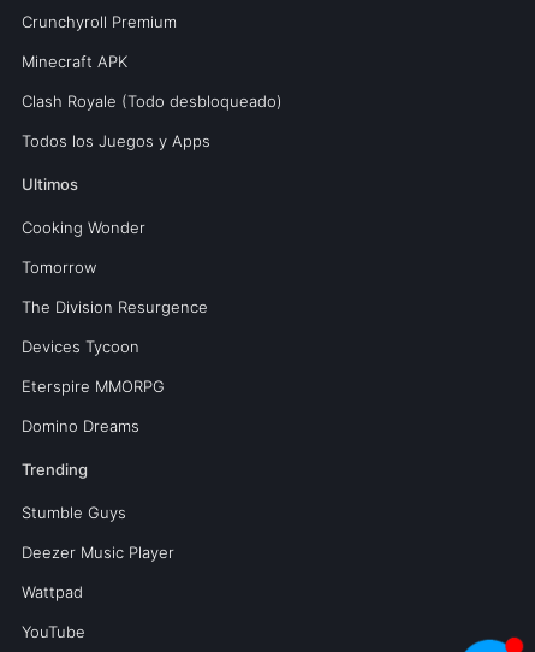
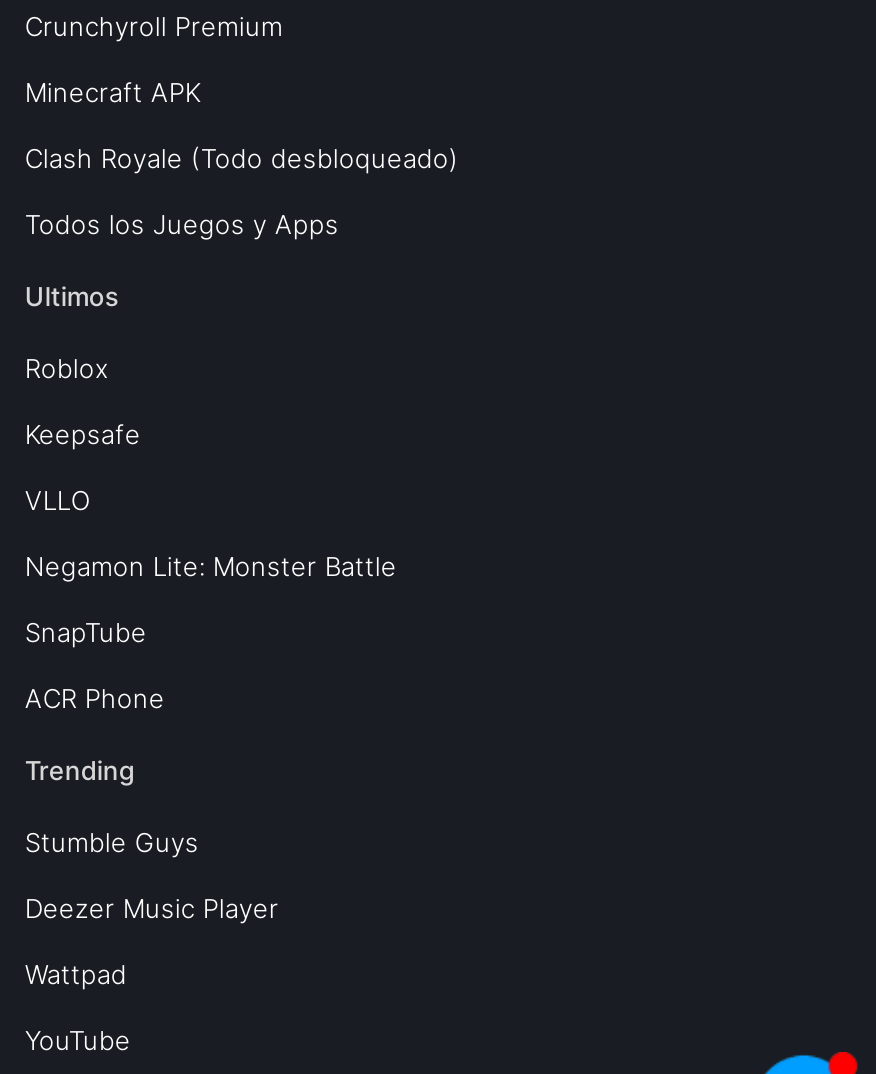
[22,218,145,237] Cooking Wonder -> [25,352,109,384] Roblox
[22,257,96,277] Tomorrow -> [25,418,141,450] Keepsafe
[22,297,208,316] The Division Resurgence -> [25,484,91,516] VLLO
[22,337,139,356] Devices Tycoon -> [25,550,397,582] Negamon Lite: Monster Battle
[22,376,165,396] Eterspire MMORPG -> [25,616,147,648] SnapTube
[22,416,139,435] Domino Dreams -> [25,682,165,714] ACR Phone

